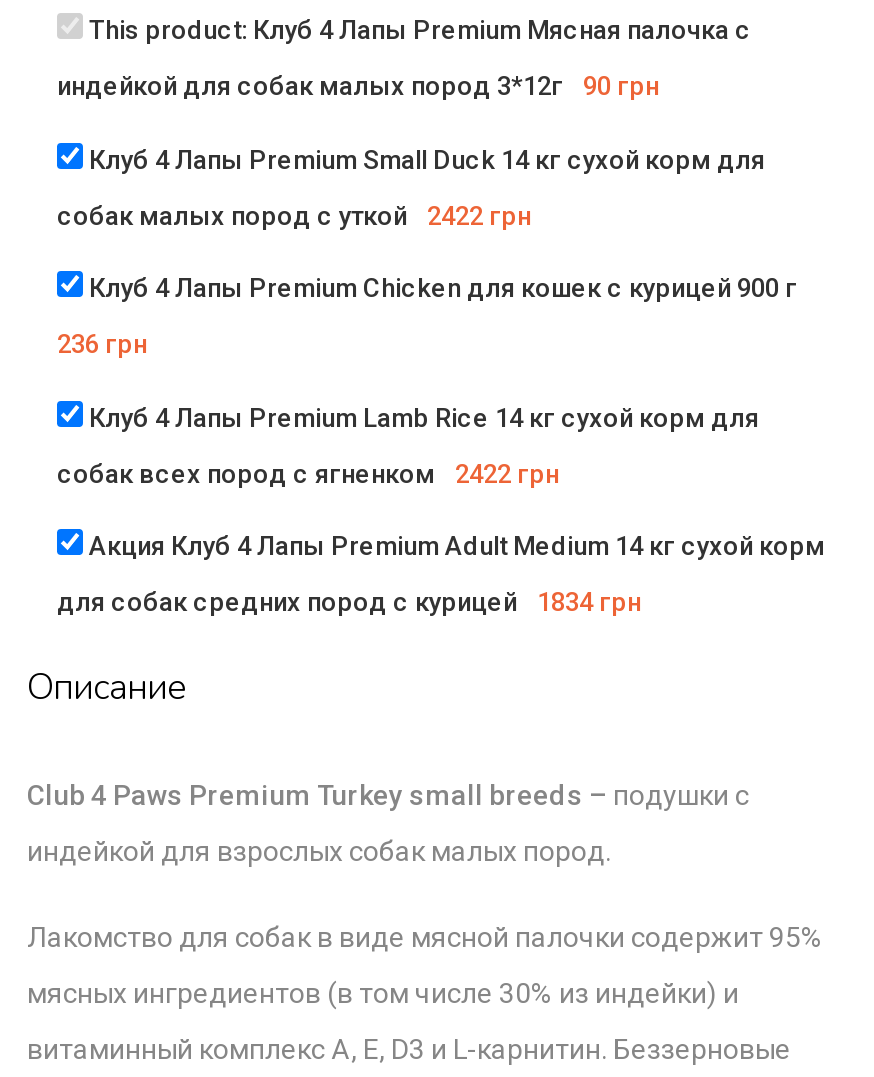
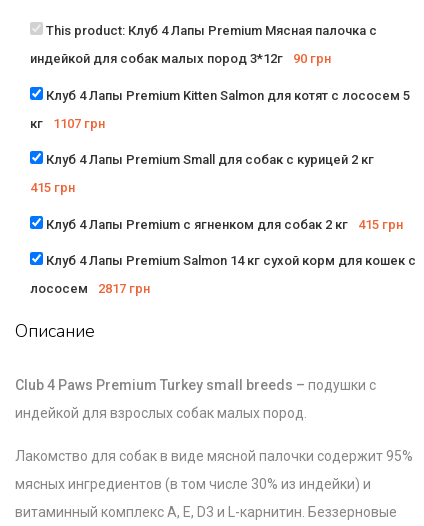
[57,145,825,618] Клуб 4 Лапы Premium Small Duck 14 кг сухой корм для | собак малых пород с уткой | 2422 грн | Клуб 4 Лапы Premium Chicken для кошек с курицей 900 г | 236 грн | Клуб 4 Лапы Premium Lamb Rice 14 кг сухой корм для | собак всех пород с ягненком | 2422 грн | Акция Клуб 4 Лапы Premium Adult Medium 14 кг сухой корм | для собак средних пород с курицей | 1834 грн -> [30,88,416,296] Клуб 4 Лапы Premium Kitten Salmon для котят с лососем 5 | кг | 1107 грн | Клуб 4 Лапы Premium Small для собак с курицей 2 кг | 415 грн | Клуб 4 Лапы Premium с ягненком для собак 2 кг | 415 грн | Клуб 4 Лапы Premium Salmon 14 кг сухой корм для кошек с | лососем | 2817 грн

